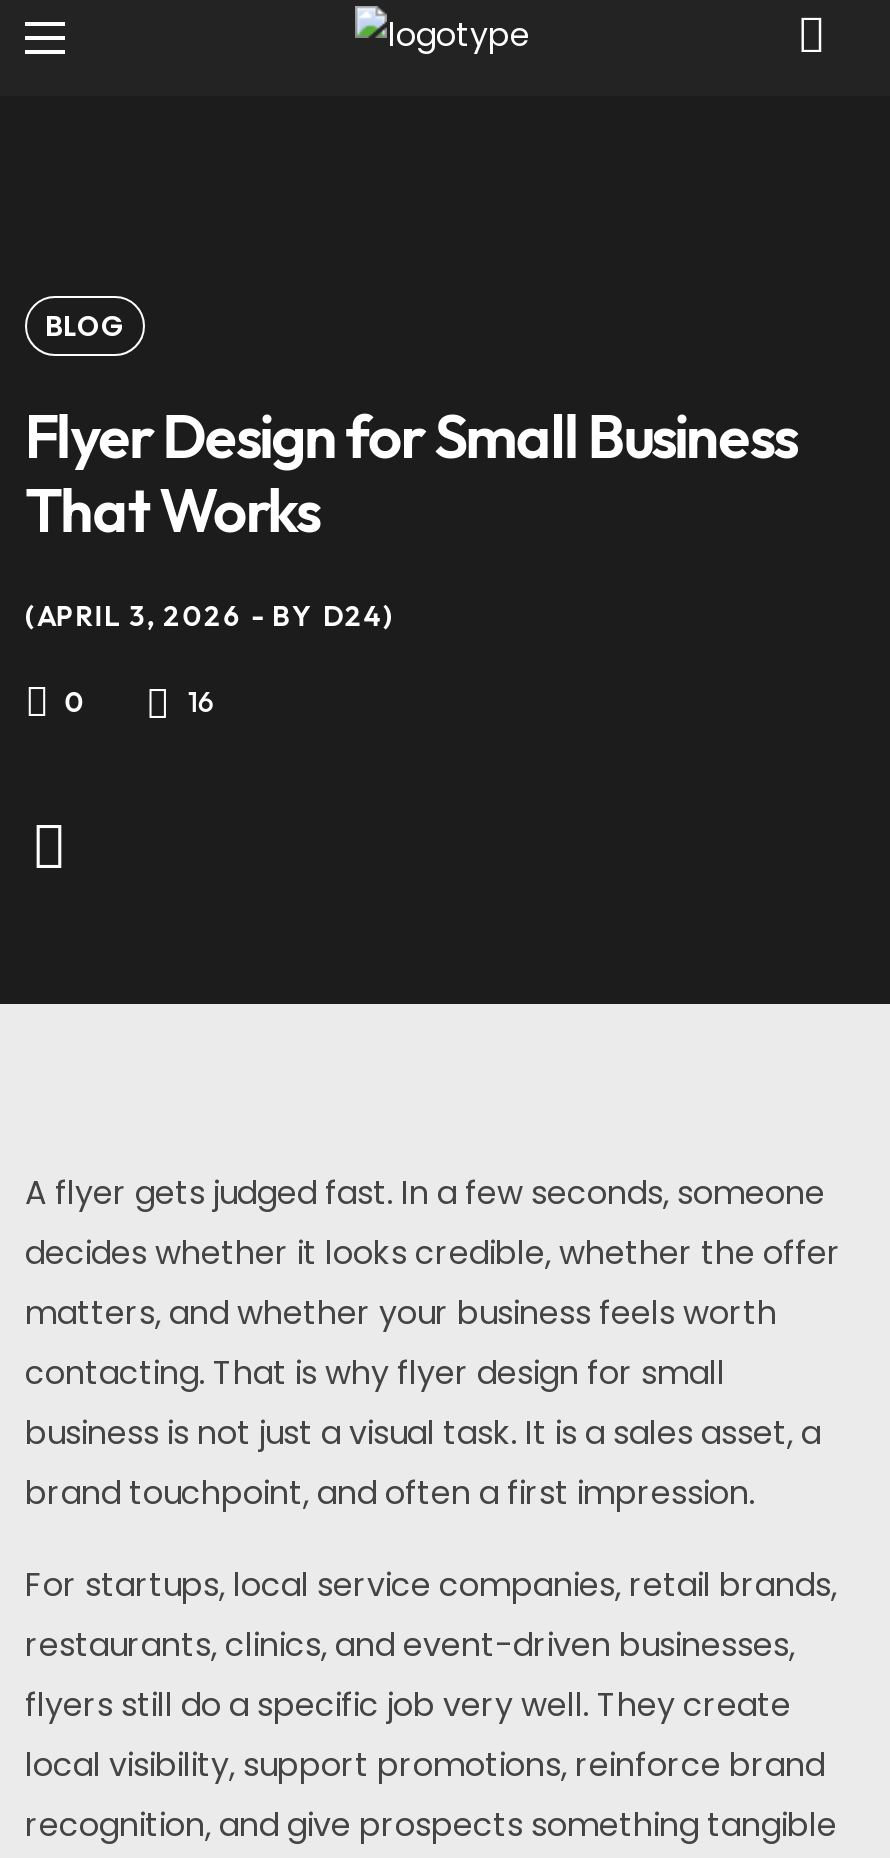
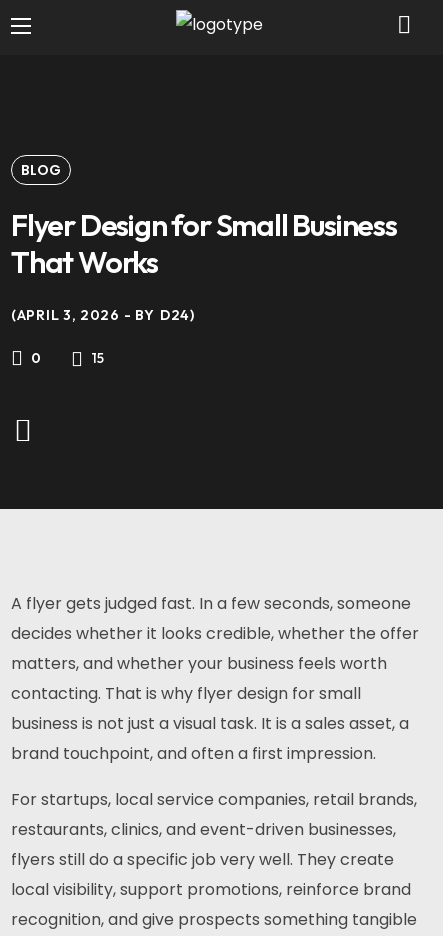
[188,683,216,719] 16 -> [92,348,104,366] 15

